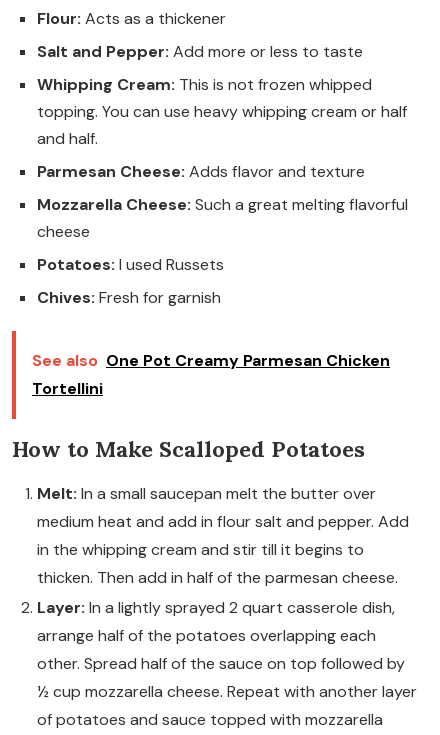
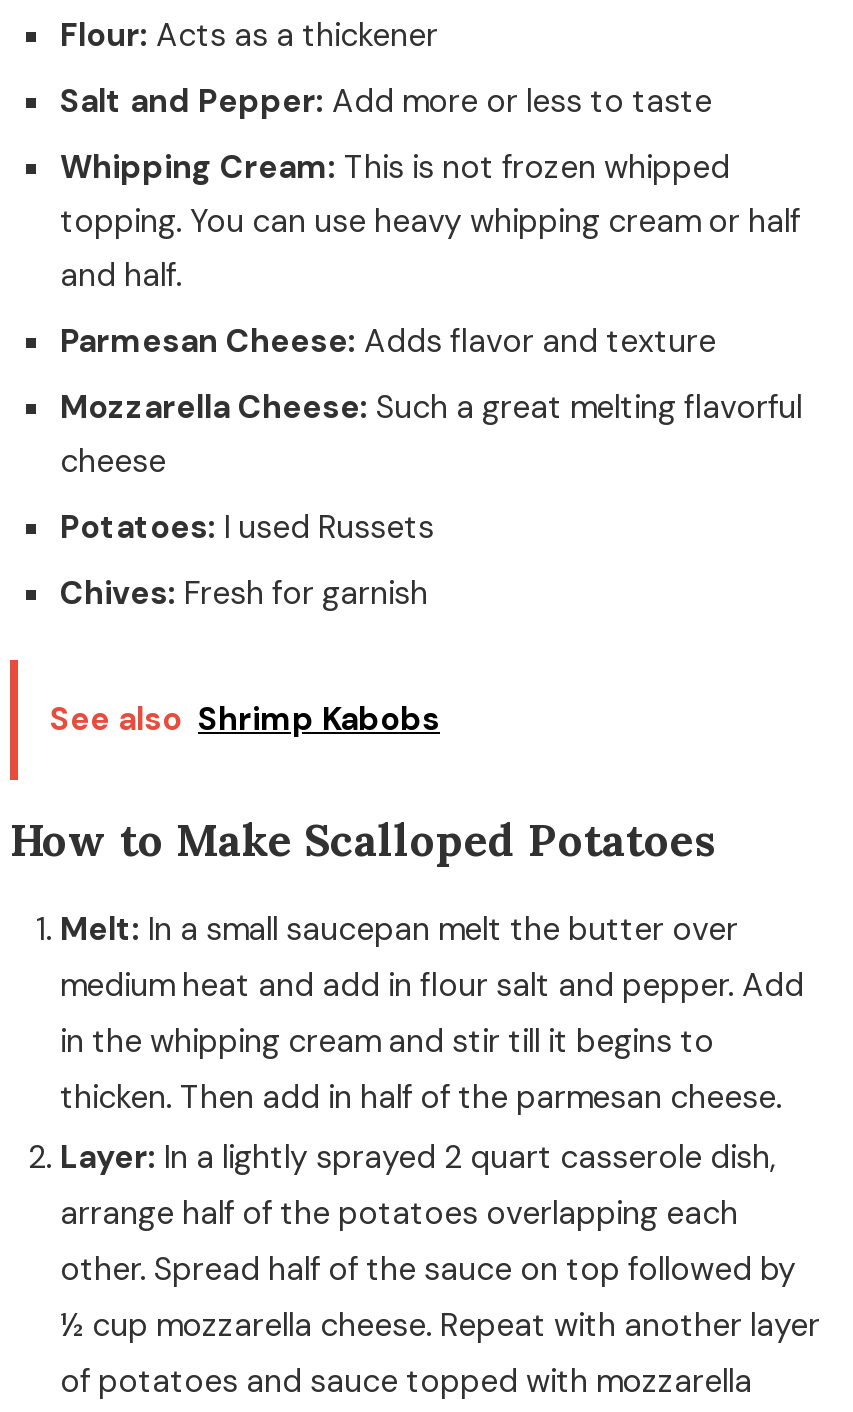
[32,350,390,399] See also One Pot Creamy Parmesan Chicken | Tortellini -> [50,699,440,741] See also Shrimp Kabobs

